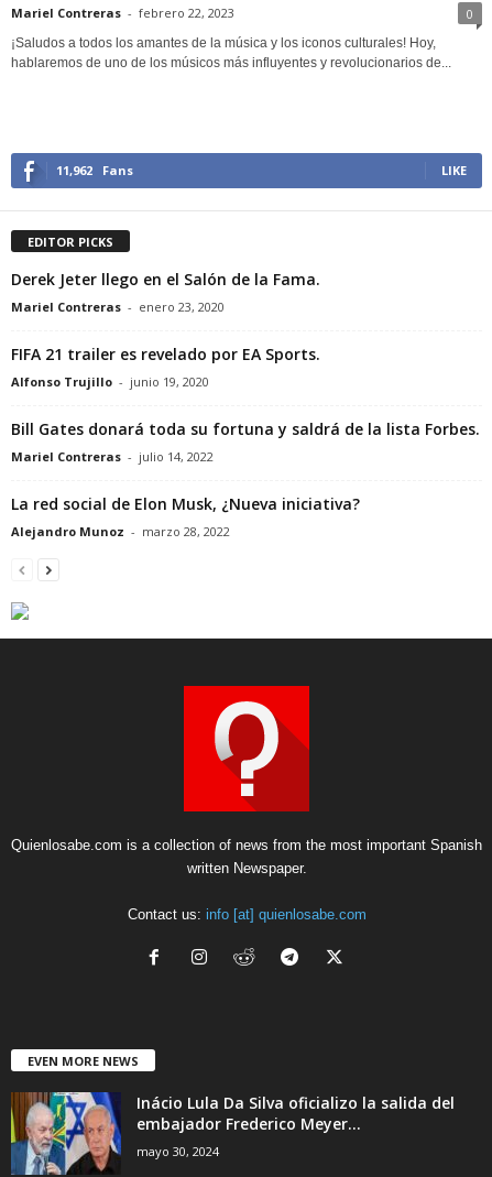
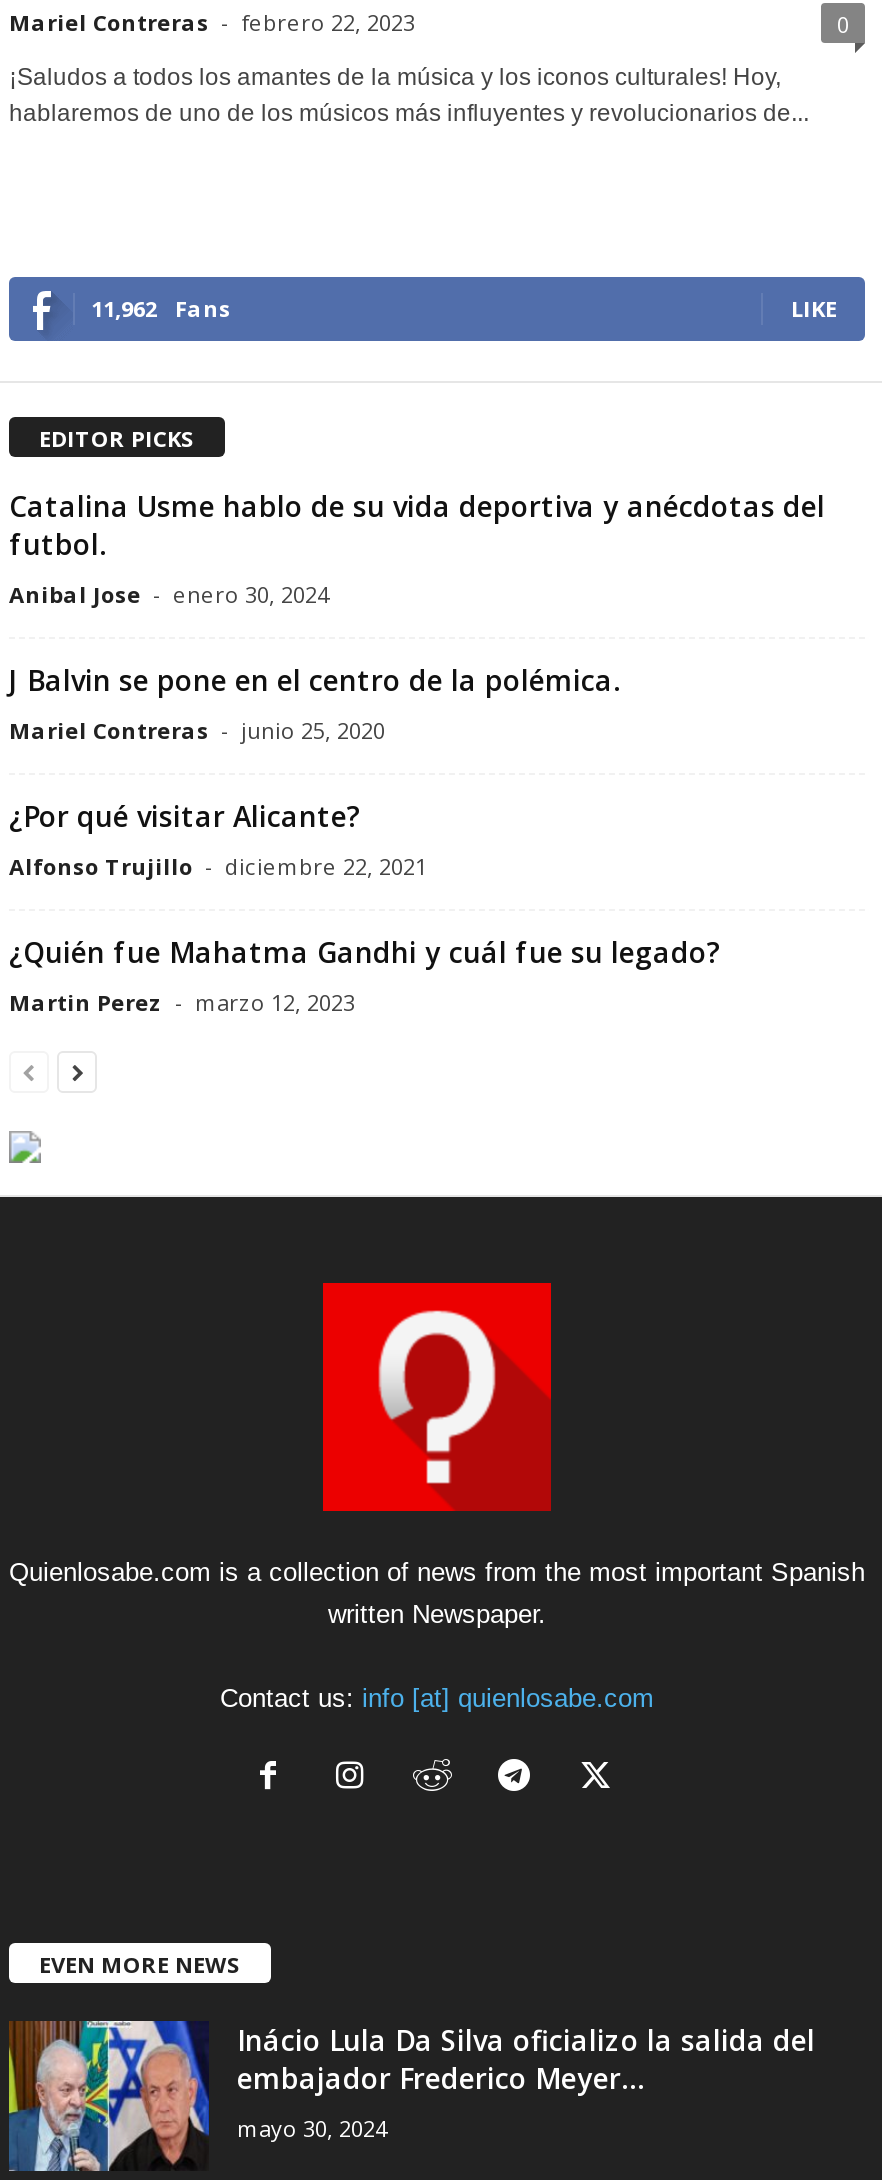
[11,268,320,315] Derek Jeter llego en el Salón de la Fama. | Mariel Contreras - enero 23, 2020 -> [9,487,825,609] Catalina Usme hablo de su vida deportiva y anécdotas del | futbol. | Anibal Jose - enero 30, 2024
[11,343,320,389] FIFA 21 trailer es revelado por EA Sports. | Alfonso Trujillo - junio 19, 2020 -> [9,661,621,745] J Balvin se pone en el centro de la polémica. | Mariel Contreras - junio 25, 2020
[11,418,480,464] Bill Gates donará toda su fortuna y saldrá de la lista Forbes. | Mariel Contreras - julio 14, 2022 -> [9,797,427,881] ¿Por qué visitar Alicante? | Alfonso Trujillo - diciembre 22, 2021
[11,493,360,539] La red social de Elon Musk, ¿Nueva iniciativa? | Alejandro Munoz - marzo 28, 2022 -> [9,933,721,1017] ¿Quién fue Mahatma Gandhi y cuál fue su legado? | Martin Perez - marzo 12, 2023

